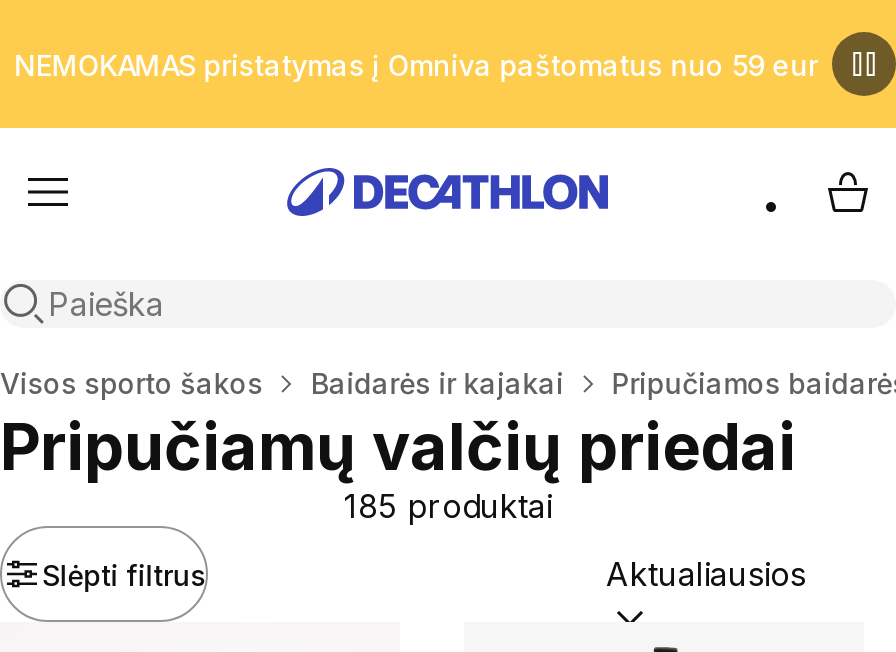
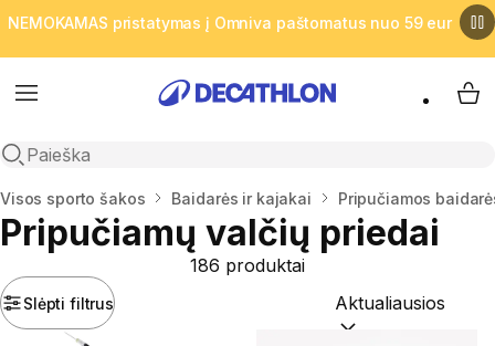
[344,486,552,526] 185 produktai -> [190,254,305,276] 186 produktai

